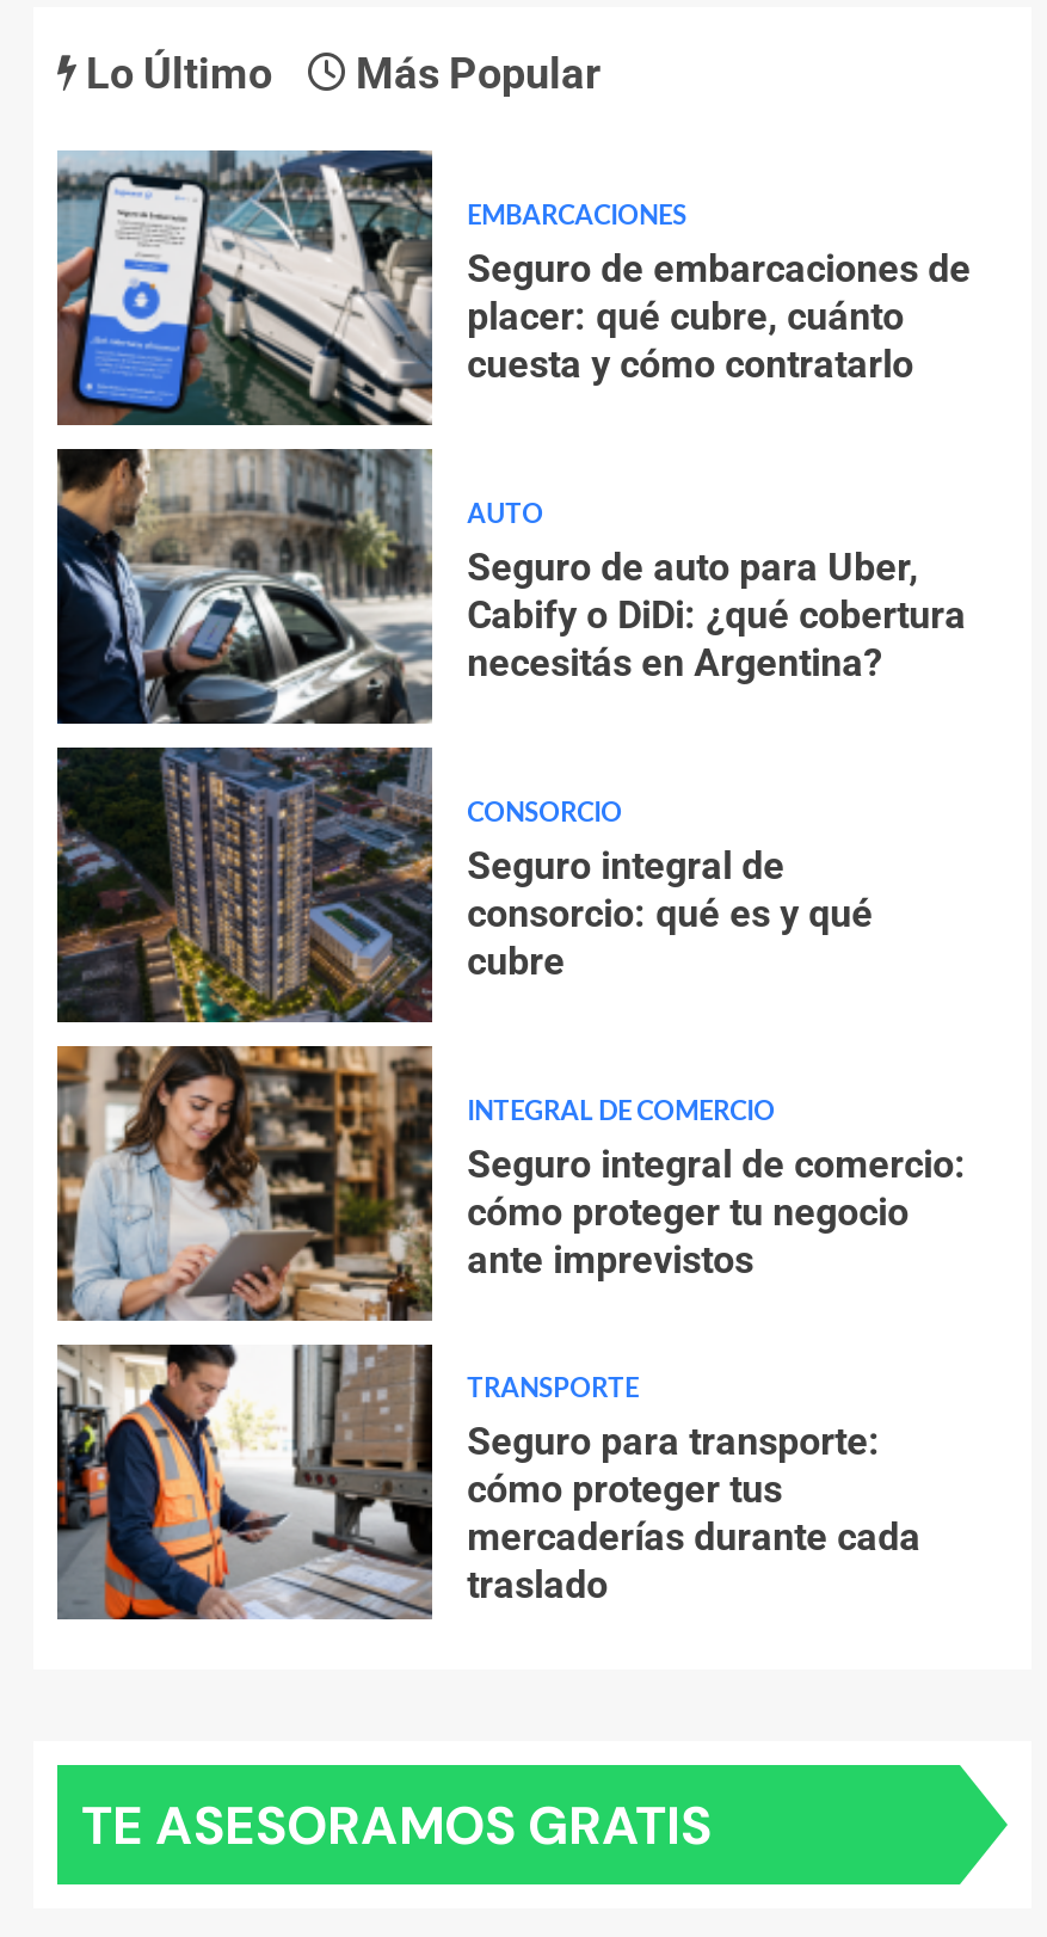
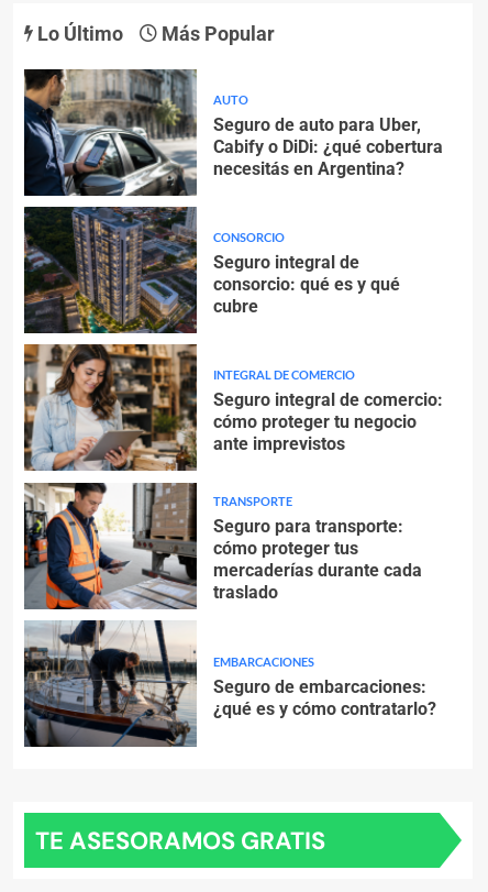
[55,150,971,428] [image] | Seguro de embarcaciones de | placer: qué cubre, cuánto | cuesta y cómo contratarlo -> none
moved [467,198,687,229] -> [213,654,314,669]: EMBARCACIONES
moved [467,496,966,1606] -> [213,92,442,603]: AUTO | Seguro de auto para Uber, | Cabify o DiDi: ¿qué cobertura | ... | mercaderías durante cada | traslado
none -> [24,619,436,748] [image] | Seguro de embarcaciones: | ¿qué es y cómo contratarlo?

